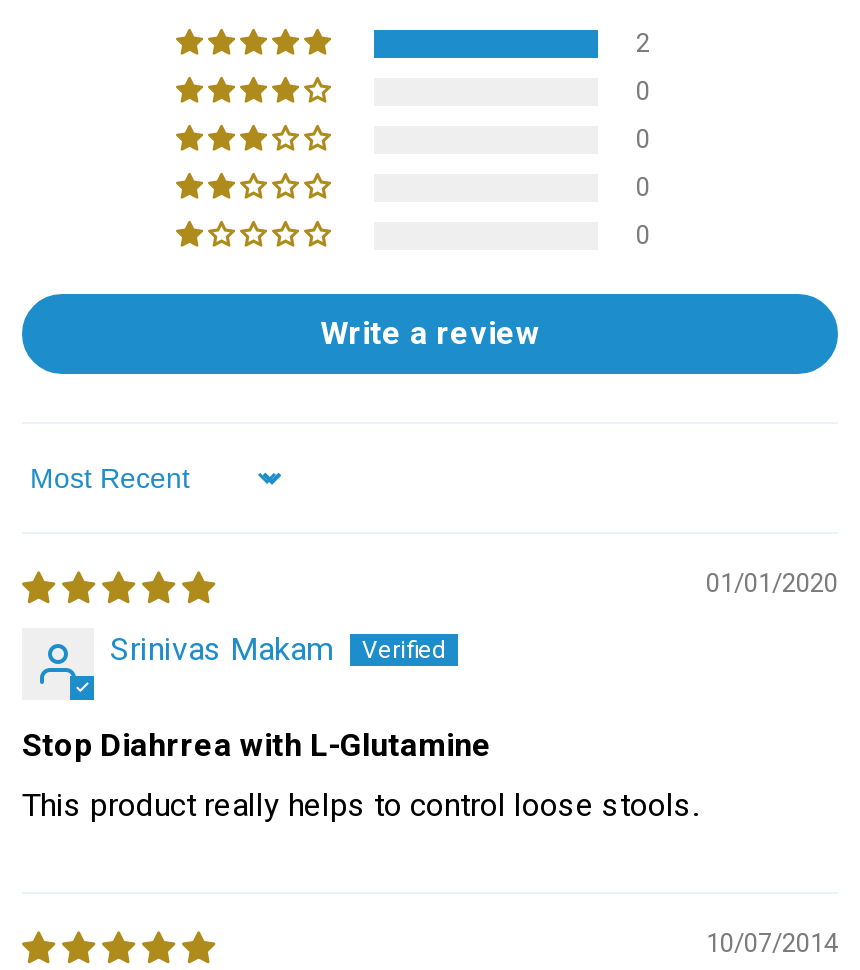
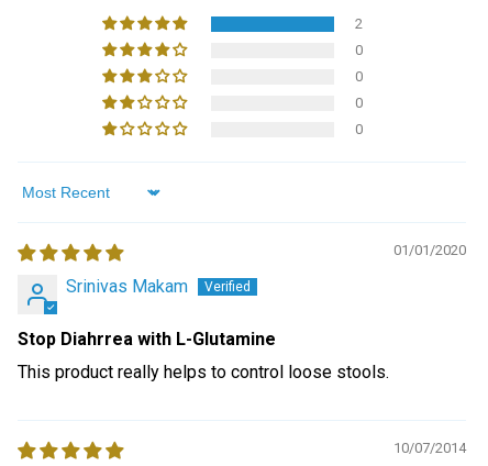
[320,314,540,352] Write a review -> none

